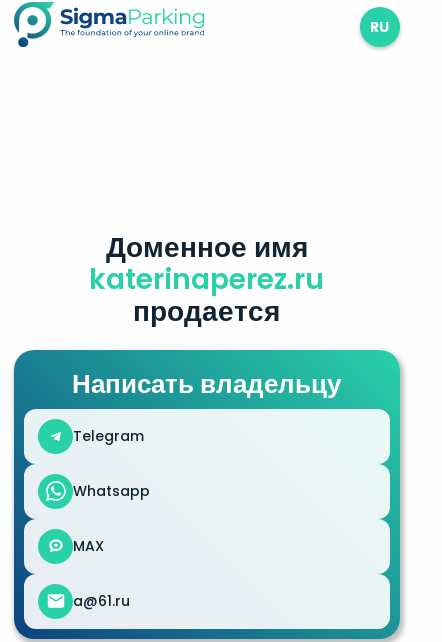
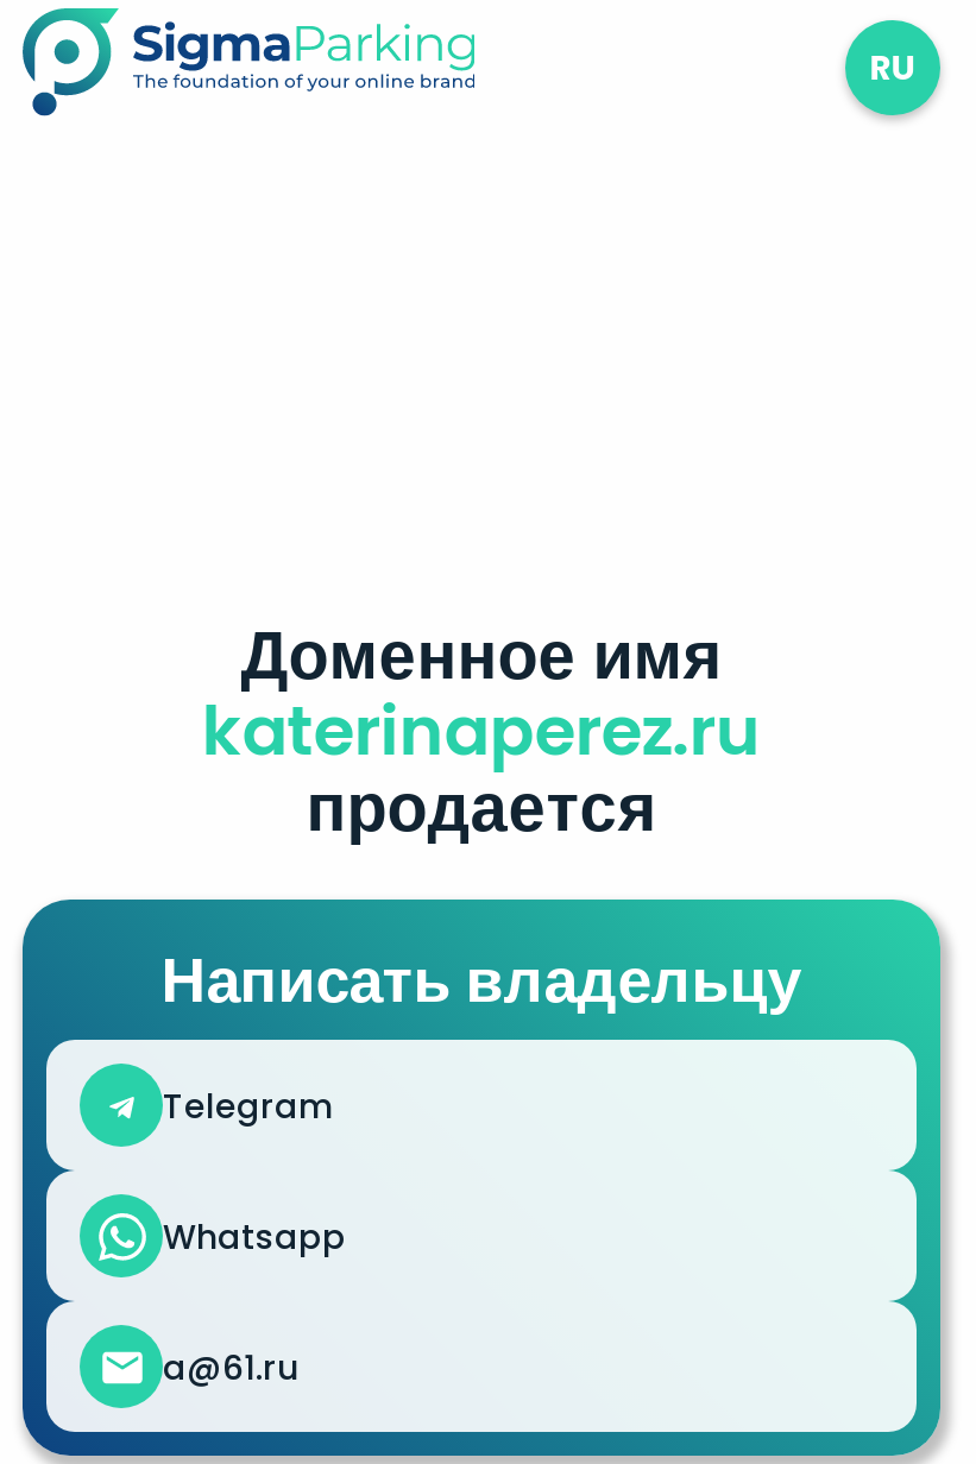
moved [72,227,341,501] -> [161,608,801,1260]: Доменное имя | katerinaperez.ru | продается | Написать владельцу | Telegram | Whatsapp
[73,536,104,556] MAX -> none

